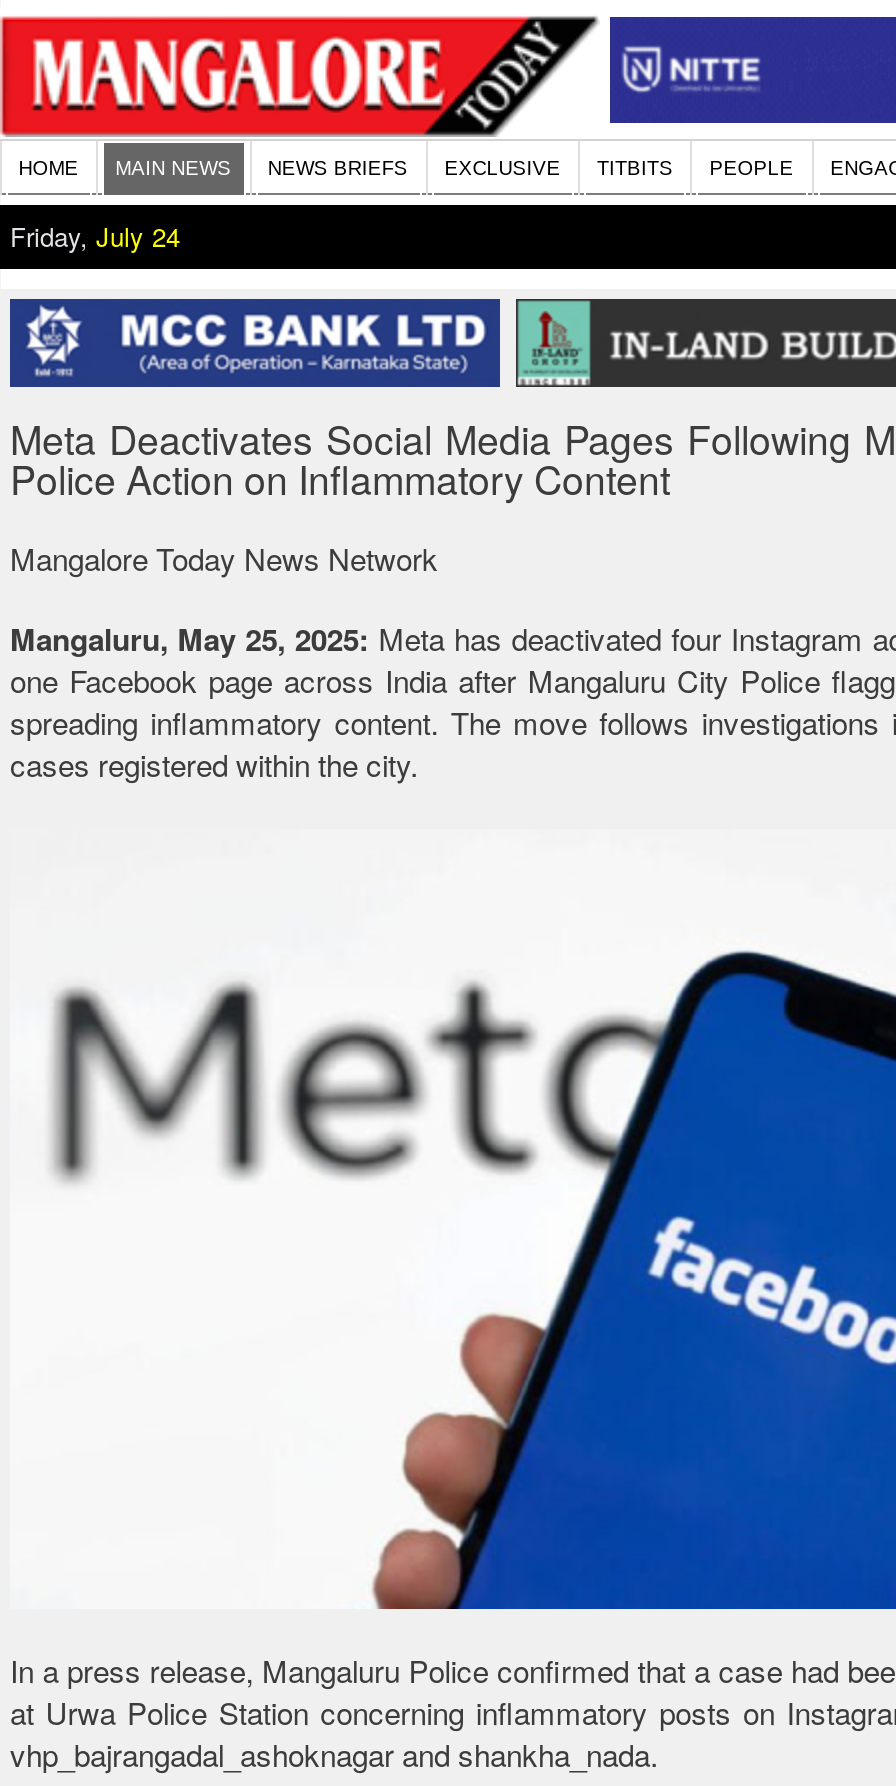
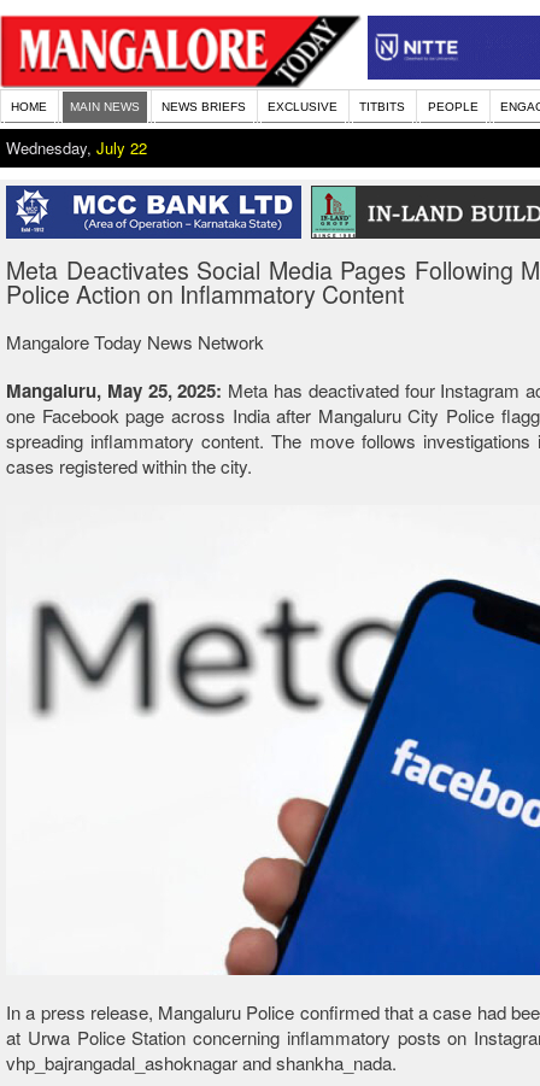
[10,217,180,255] Friday, July 24 -> [6,136,147,159] Wednesday, July 22

